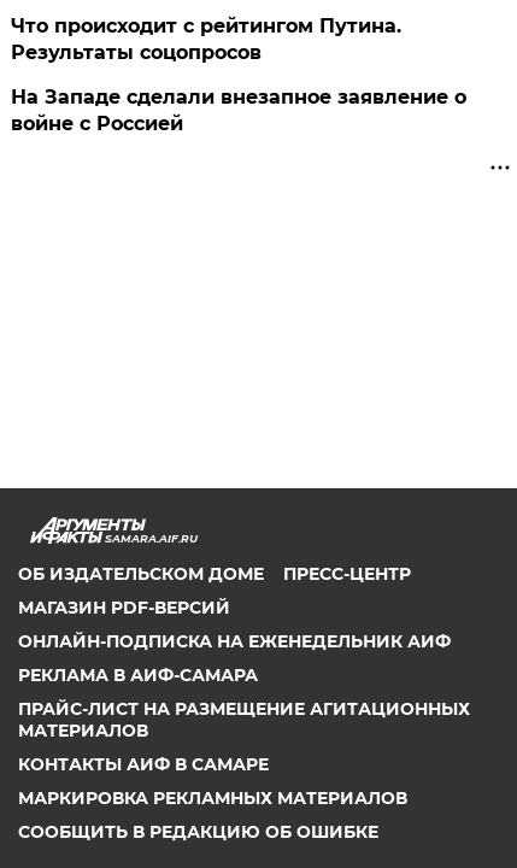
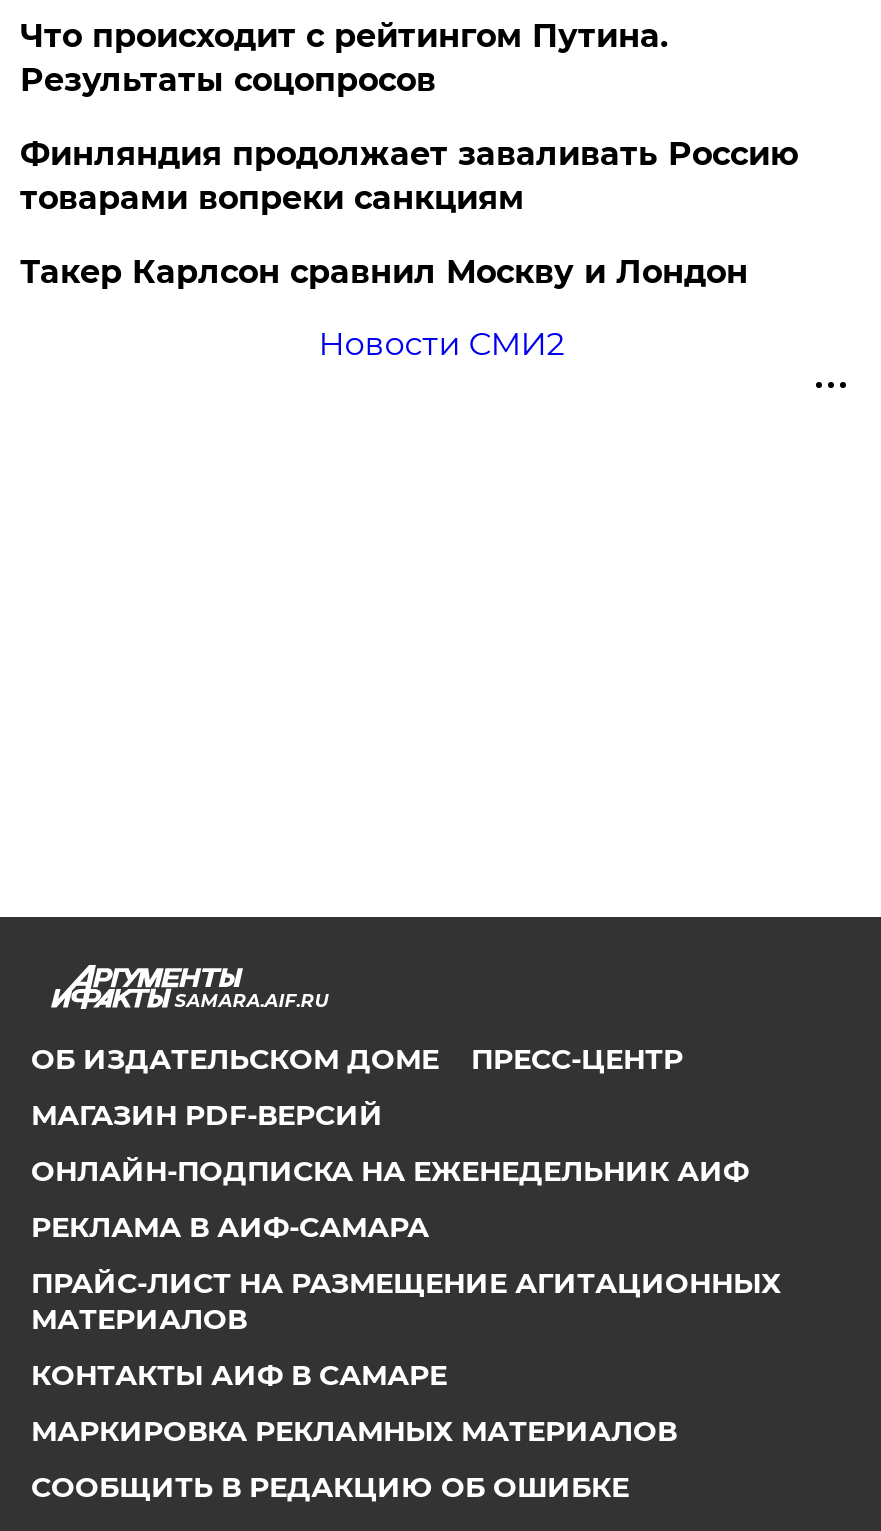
[11,86,467,135] На Западе сделали внезапное заявление о | войне с Россией -> [20,135,798,363] Финляндия продолжает заваливать Россию | товарами вопреки санкциям | Такер Карлсон сравнил Москву и Лондон | Новости СМИ2

